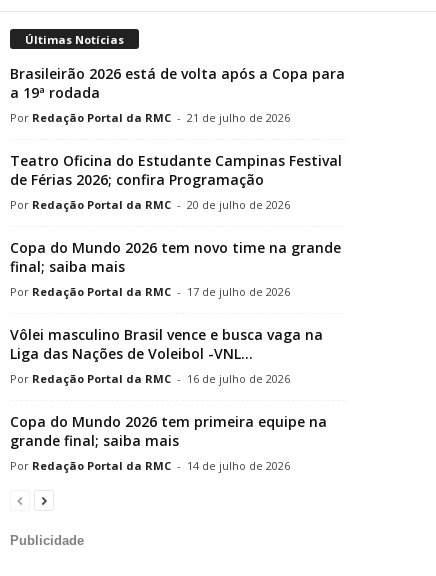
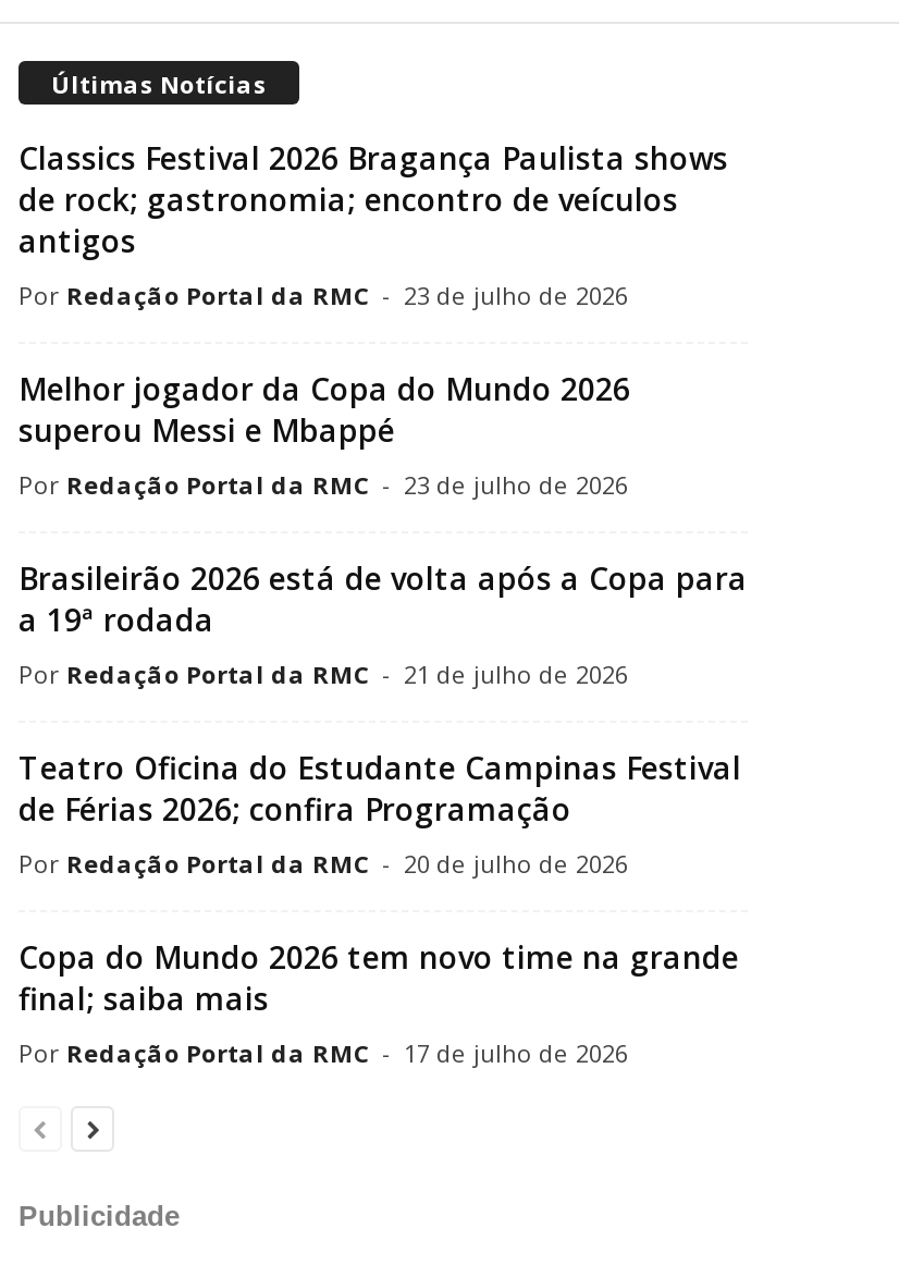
none -> [19,137,728,500] Classics Festival 2026 Bragança Paulista shows | de rock; gastronomia; encontro de veículos | antigos | Redação Portal da RMC - 23 de julho de 2026 | Melhor jogador da Copa do Mundo 2026 | superou Messi e Mbappé | Redação Portal da RMC - 23 de julho de 2026
moved [10,64,345,299] -> [19,557,748,1068]: Brasileirão 2026 está de volta após a Copa para | a 19ª rodada | Redação Portal da RMC - 21 de julho de 2026 | ... | final; saiba mais | Redação Portal da RMC - 17 de julho de 2026
[10,325,327,473] Vôlei masculino Brasil vence e busca vaga na | Liga das Nações de Voleibol -VNL... | Redação Portal da RMC - 16 de julho de 2026 | Copa do Mundo 2026 tem primeira equipe na | grande final; saiba mais | Redação Portal da RMC - 14 de julho de 2026 -> none

